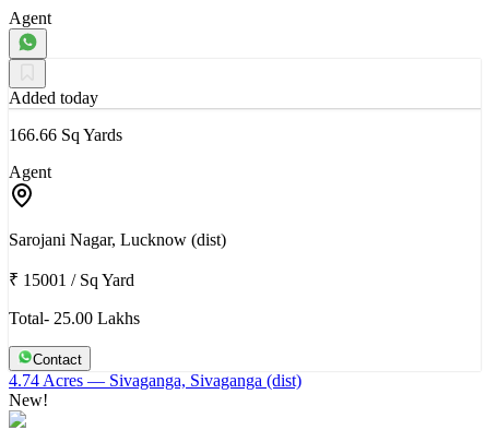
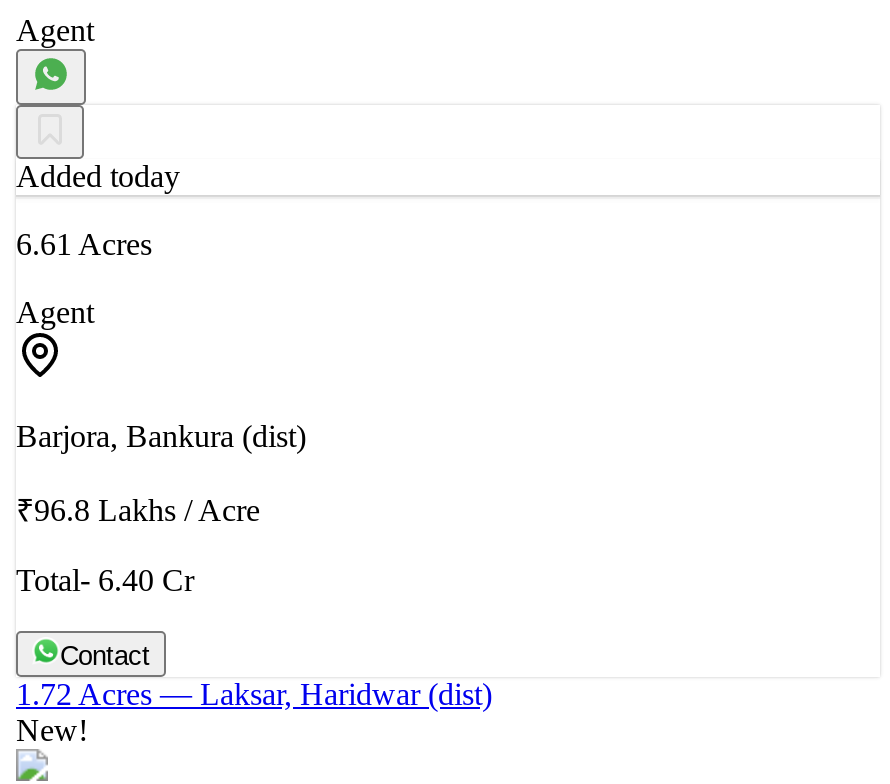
[9,126,122,144] 166.66 Sq Yards -> [16,228,152,262] 6.61 Acres
[9,231,226,249] Sarojani Nagar, Lucknow (dist) -> [16,420,306,454] Barjora, Bankura (dist)
[9,271,134,290] ₹ 15001 / Sq Yard -> [16,494,260,528] ₹96.8 Lakhs / Acre
[9,309,140,328] Total- 25.00 Lakhs -> [16,564,194,598] Total- 6.40 Cr
[9,372,301,390] 4.74 Acres— Sivaganga, Sivaganga (dist) -> [16,678,492,712] 1.72 Acres— Laksar, Haridwar (dist)

